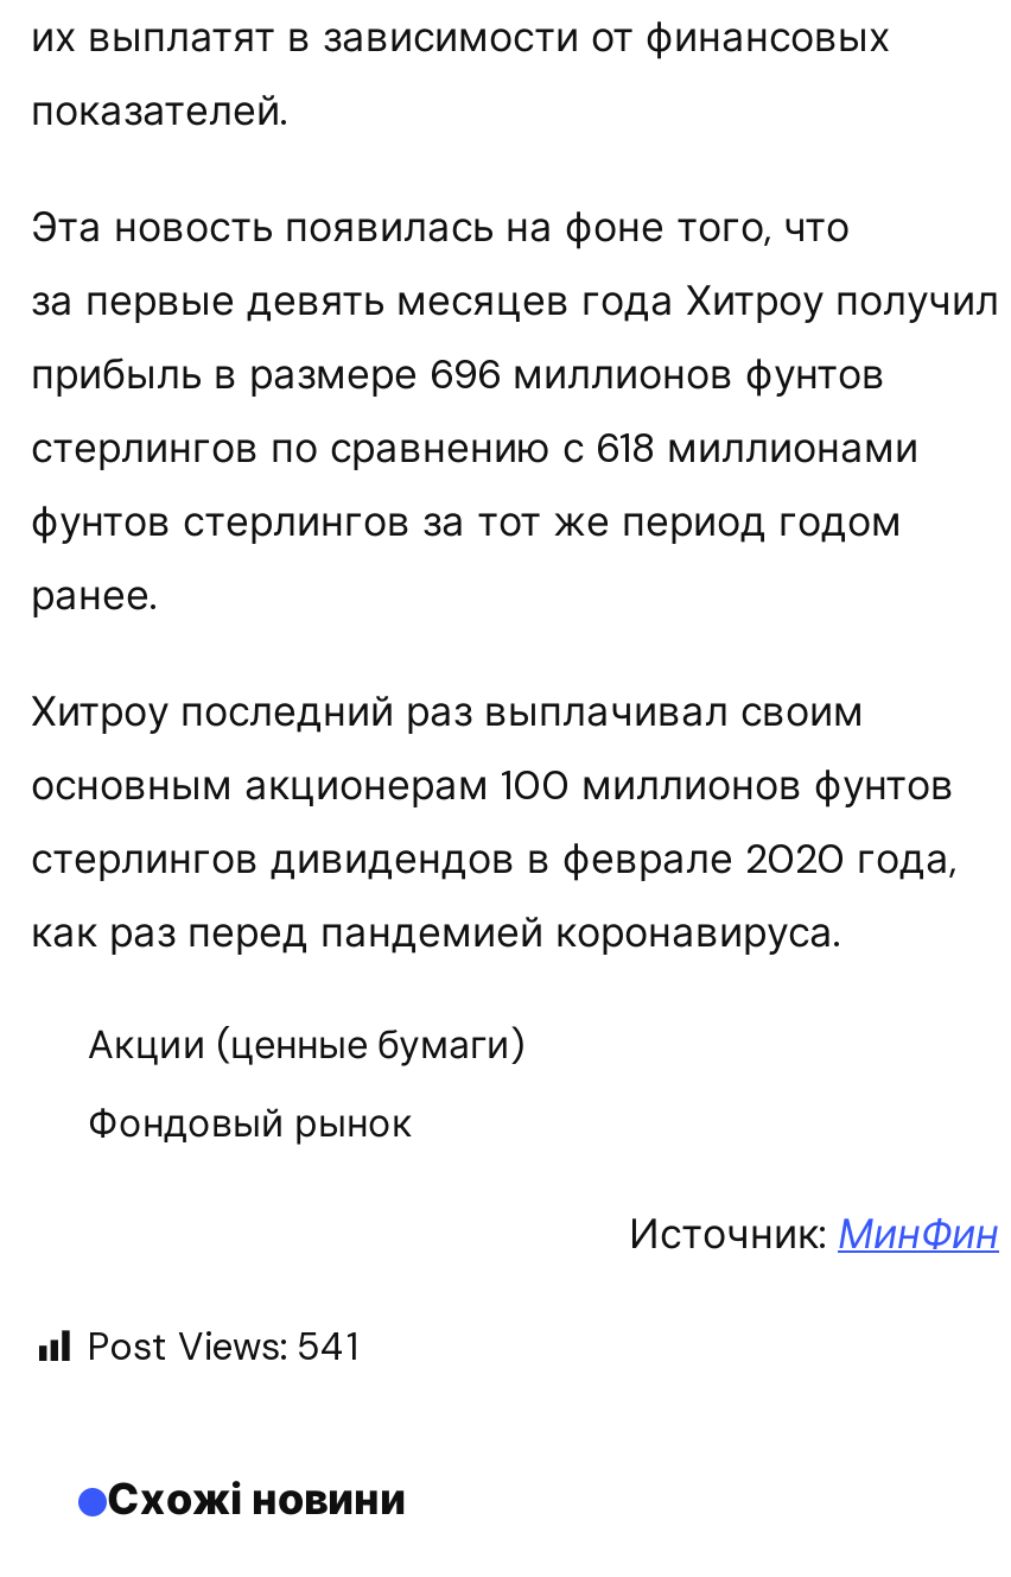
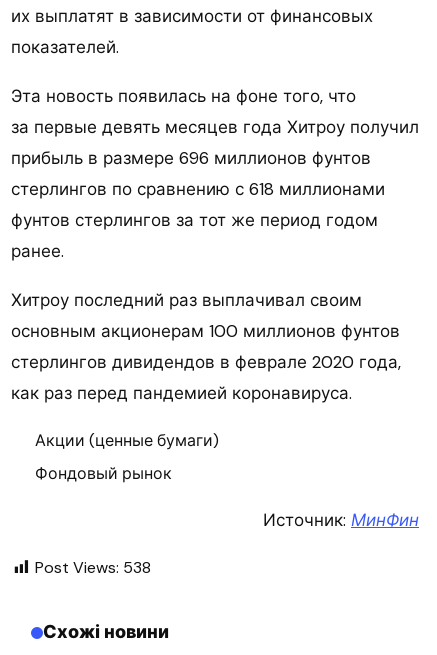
[88,1322,358,1372] Post Views: 541 -> [35,557,151,578] Post Views: 538

